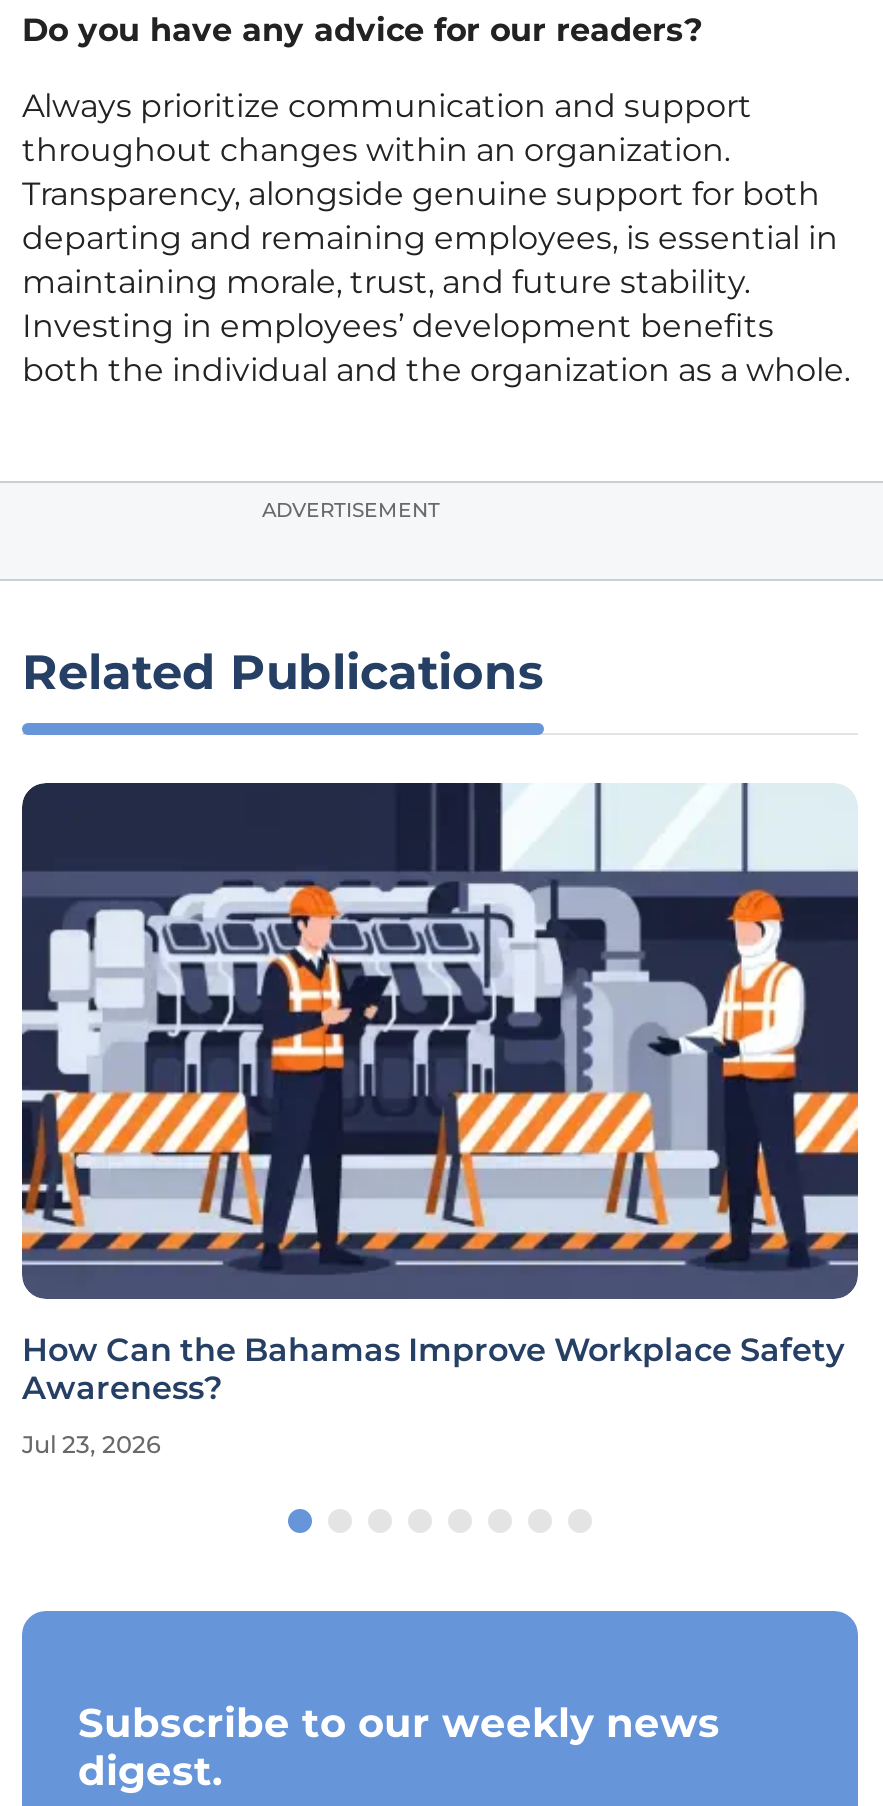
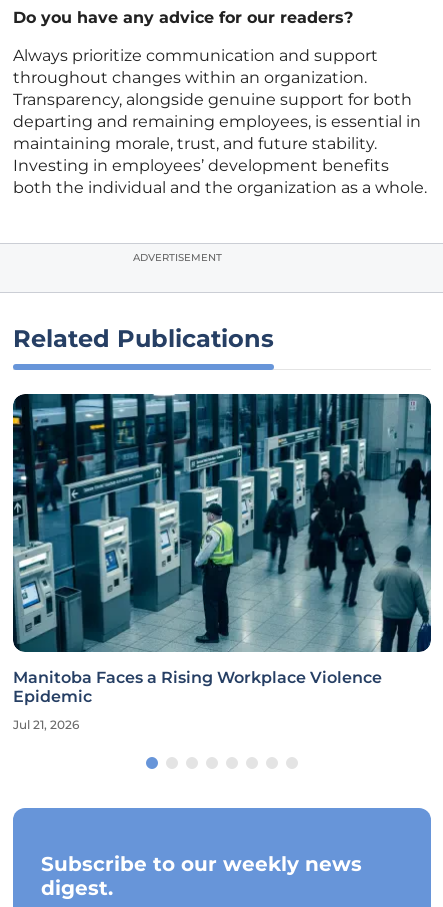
[20,781,860,1408] [image] | How Can the Bahamas Improve Workplace Safety | Awareness? -> [12,393,432,706] [image] | Manitoba Faces a Rising Workplace Violence | Epidemic
[22,1430,160,1460] Jul 23, 2026 -> [13,717,79,732] Jul 21, 2026

